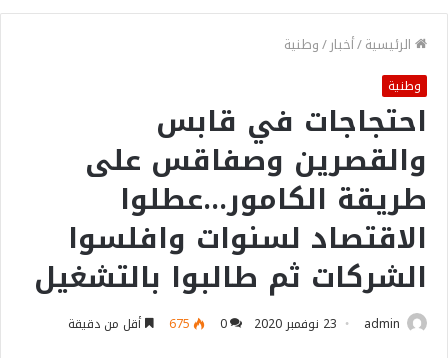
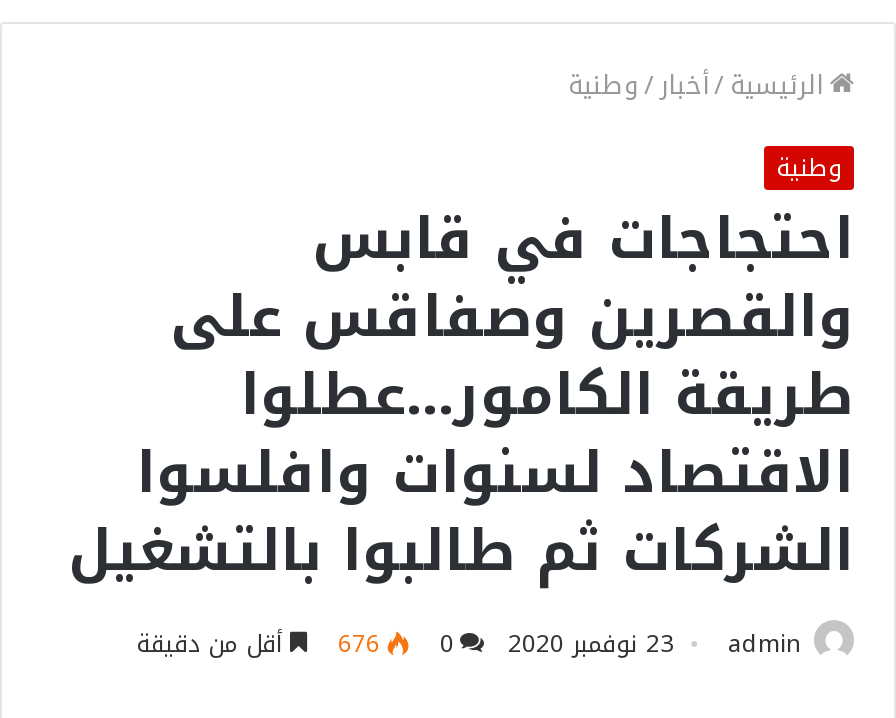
[68,313,227,335] 0 675 أقل من دقيقة -> [136,623,454,667] 0 676 أقل من دقيقة

